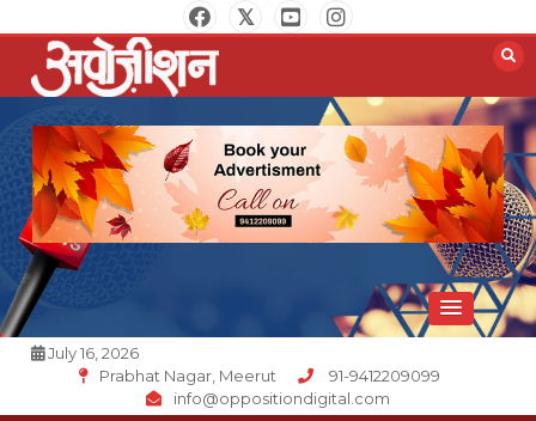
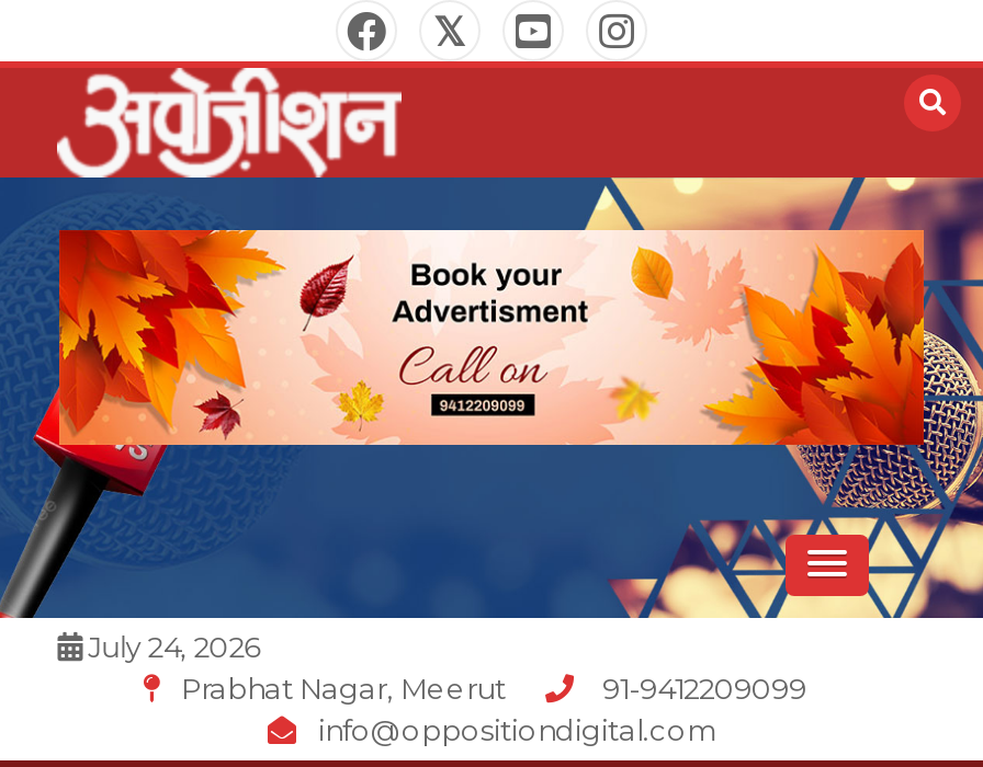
[45,343,139,362] July 16, 2026 -> [82,629,262,664] July 24, 2026

